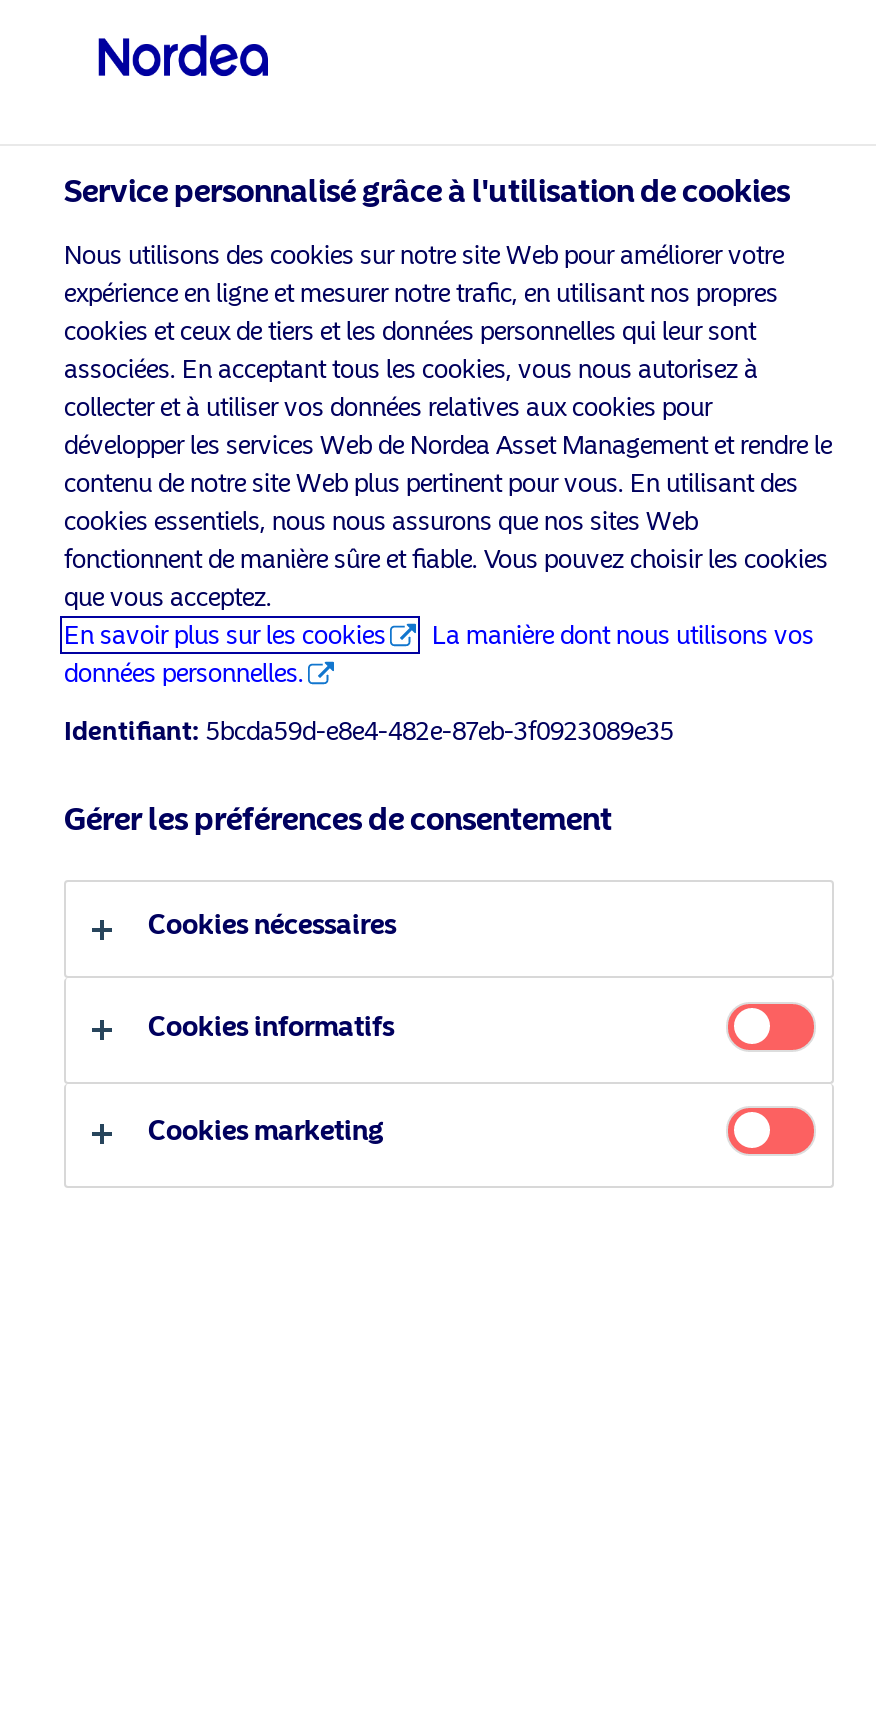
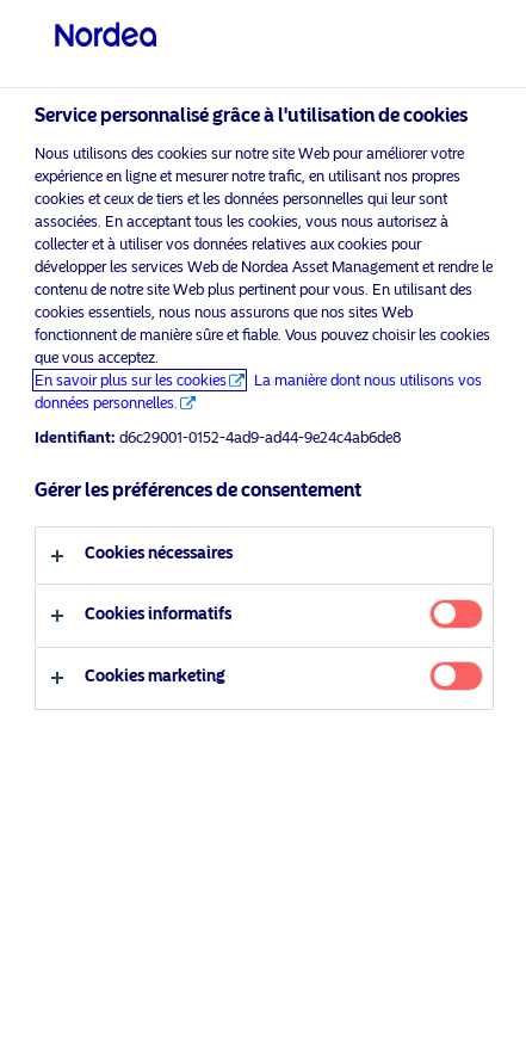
[64,716,674,746] Identifiant: 5bcda59d-e8e4-482e-87eb-3f0923089e35 -> [35,428,401,446] Identifiant: d6c29001-0152-4ad9-ad44-9e24c4ab6de8

